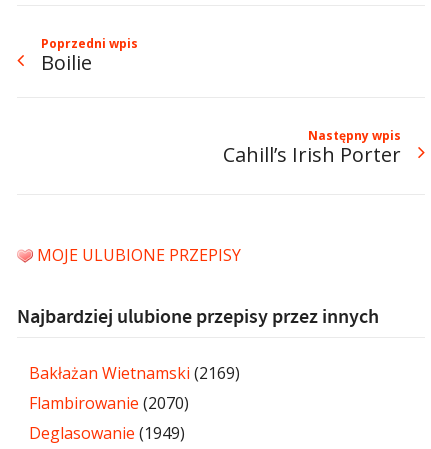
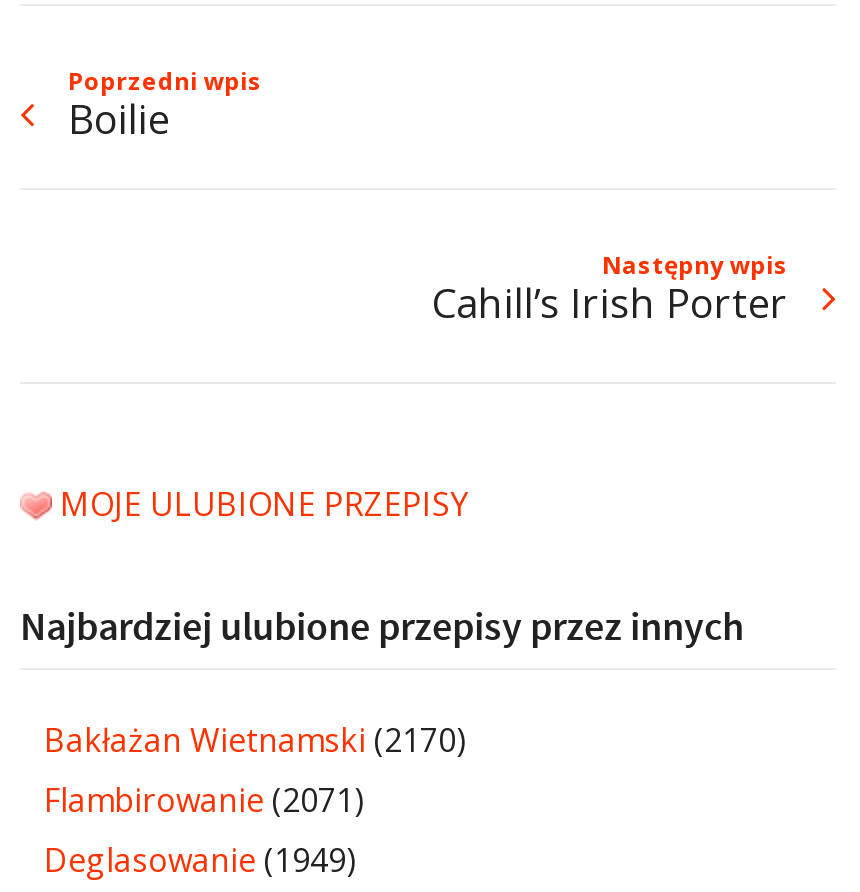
[29,362,240,384] Bakłażan Wietnamski (2169) -> [44,717,466,761] Bakłażan Wietnamski (2170)
[29,392,189,414] Flambirowanie (2070) -> [44,777,364,821] Flambirowanie (2071)

